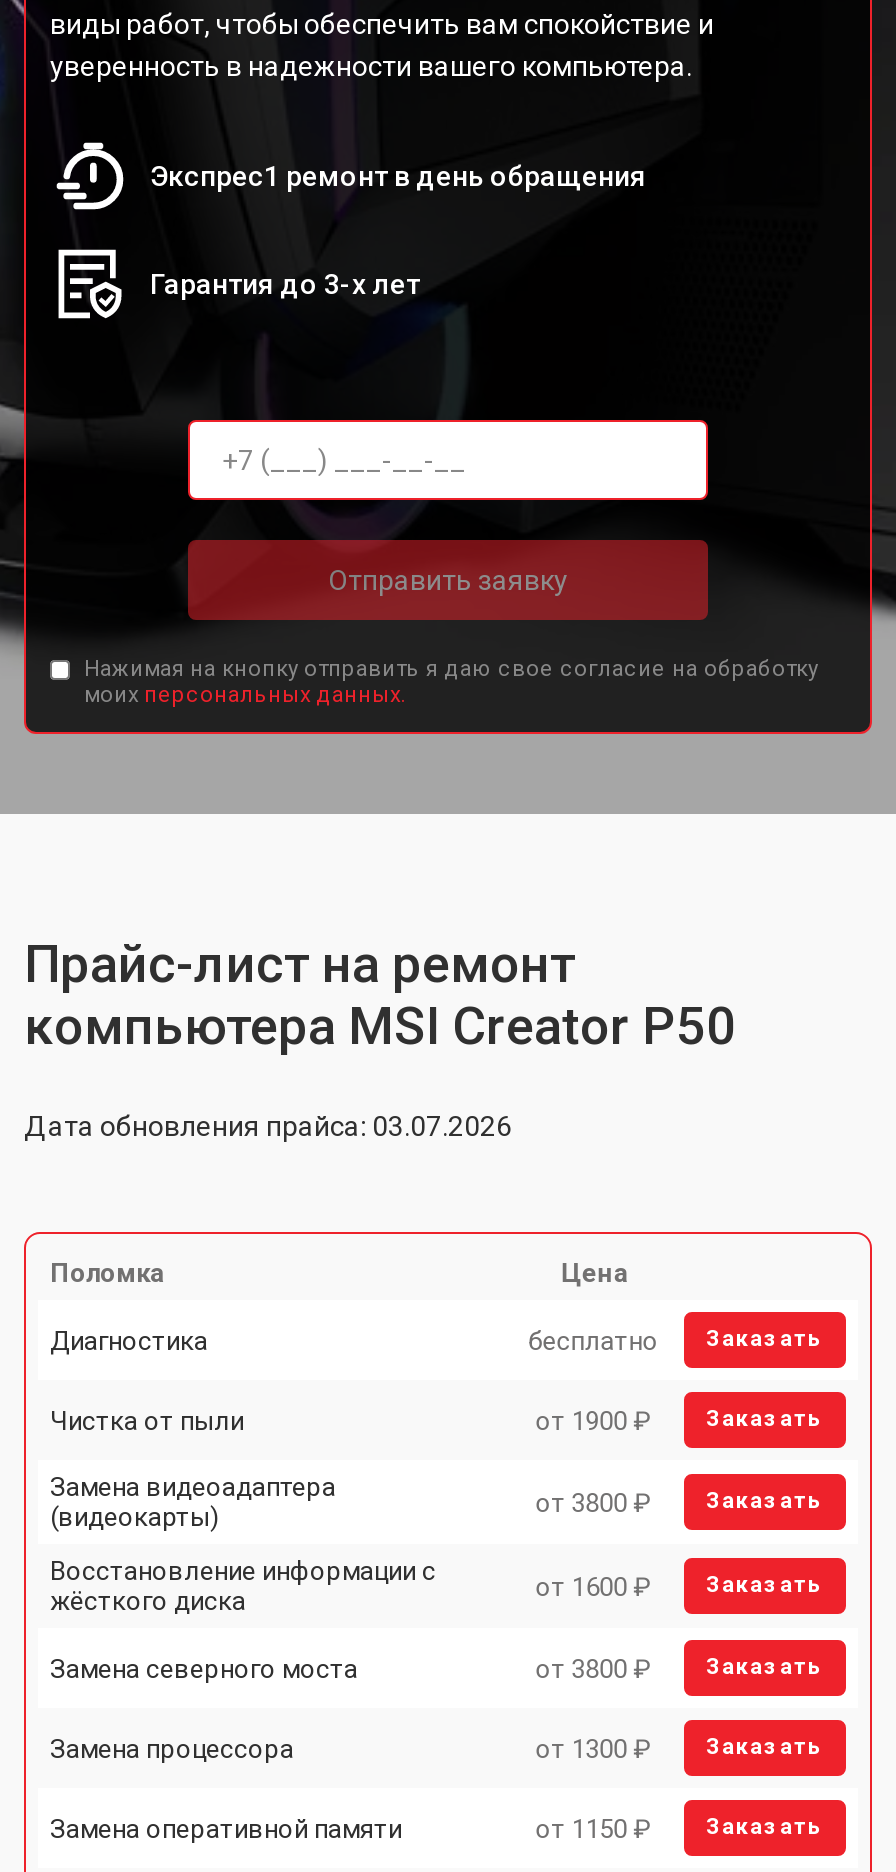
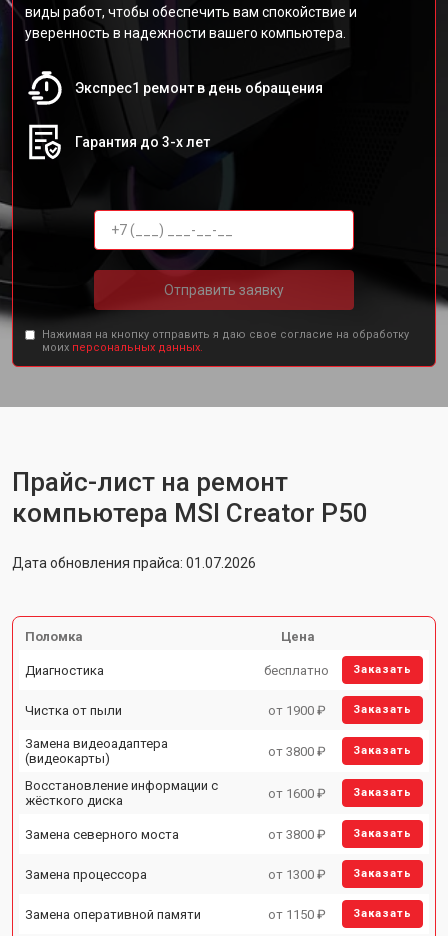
[24,1110,512,1142] Дата обновления прайса: 03.07.2026 -> [12,555,256,571] Дата обновления прайса: 01.07.2026

